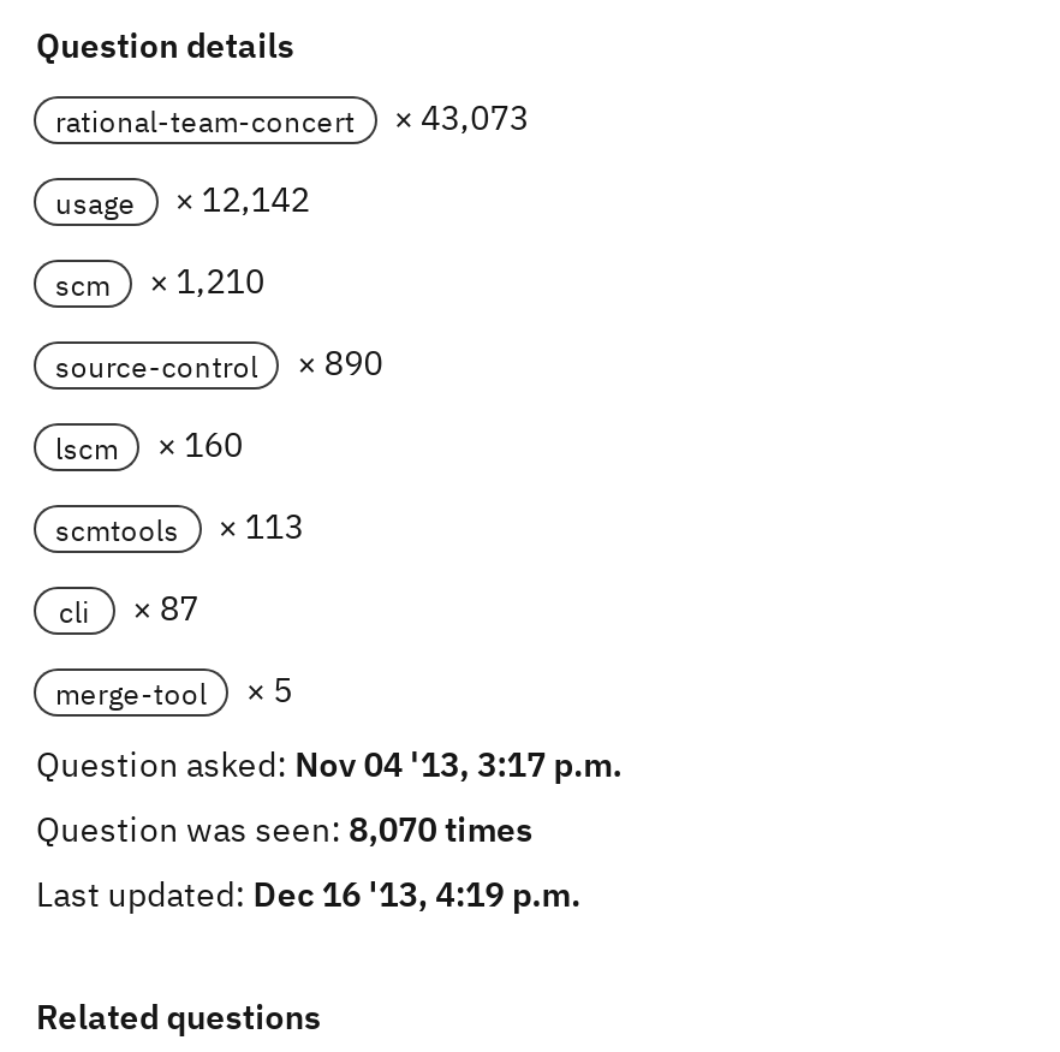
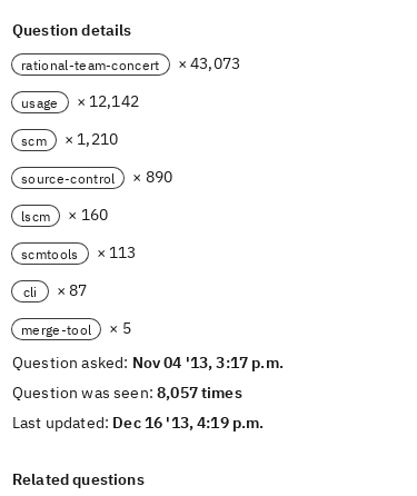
[36,808,533,851] Question was seen: 8,070 times -> [12,383,242,403] Question was seen: 8,057 times

